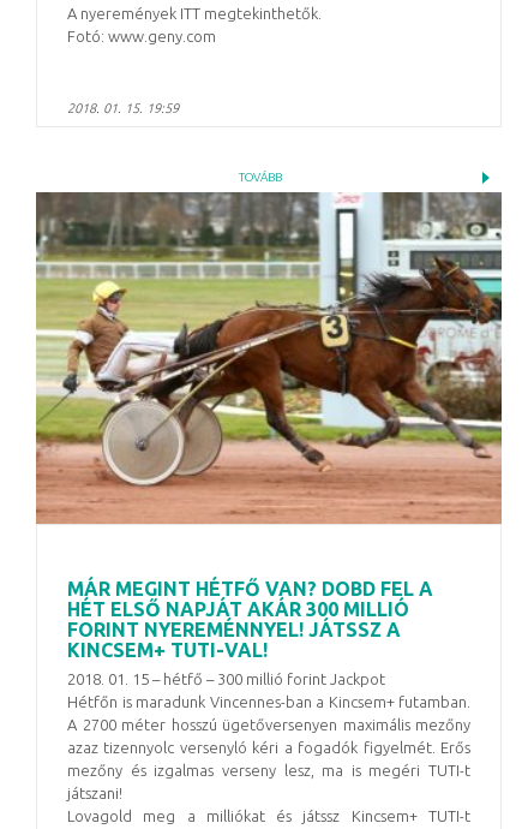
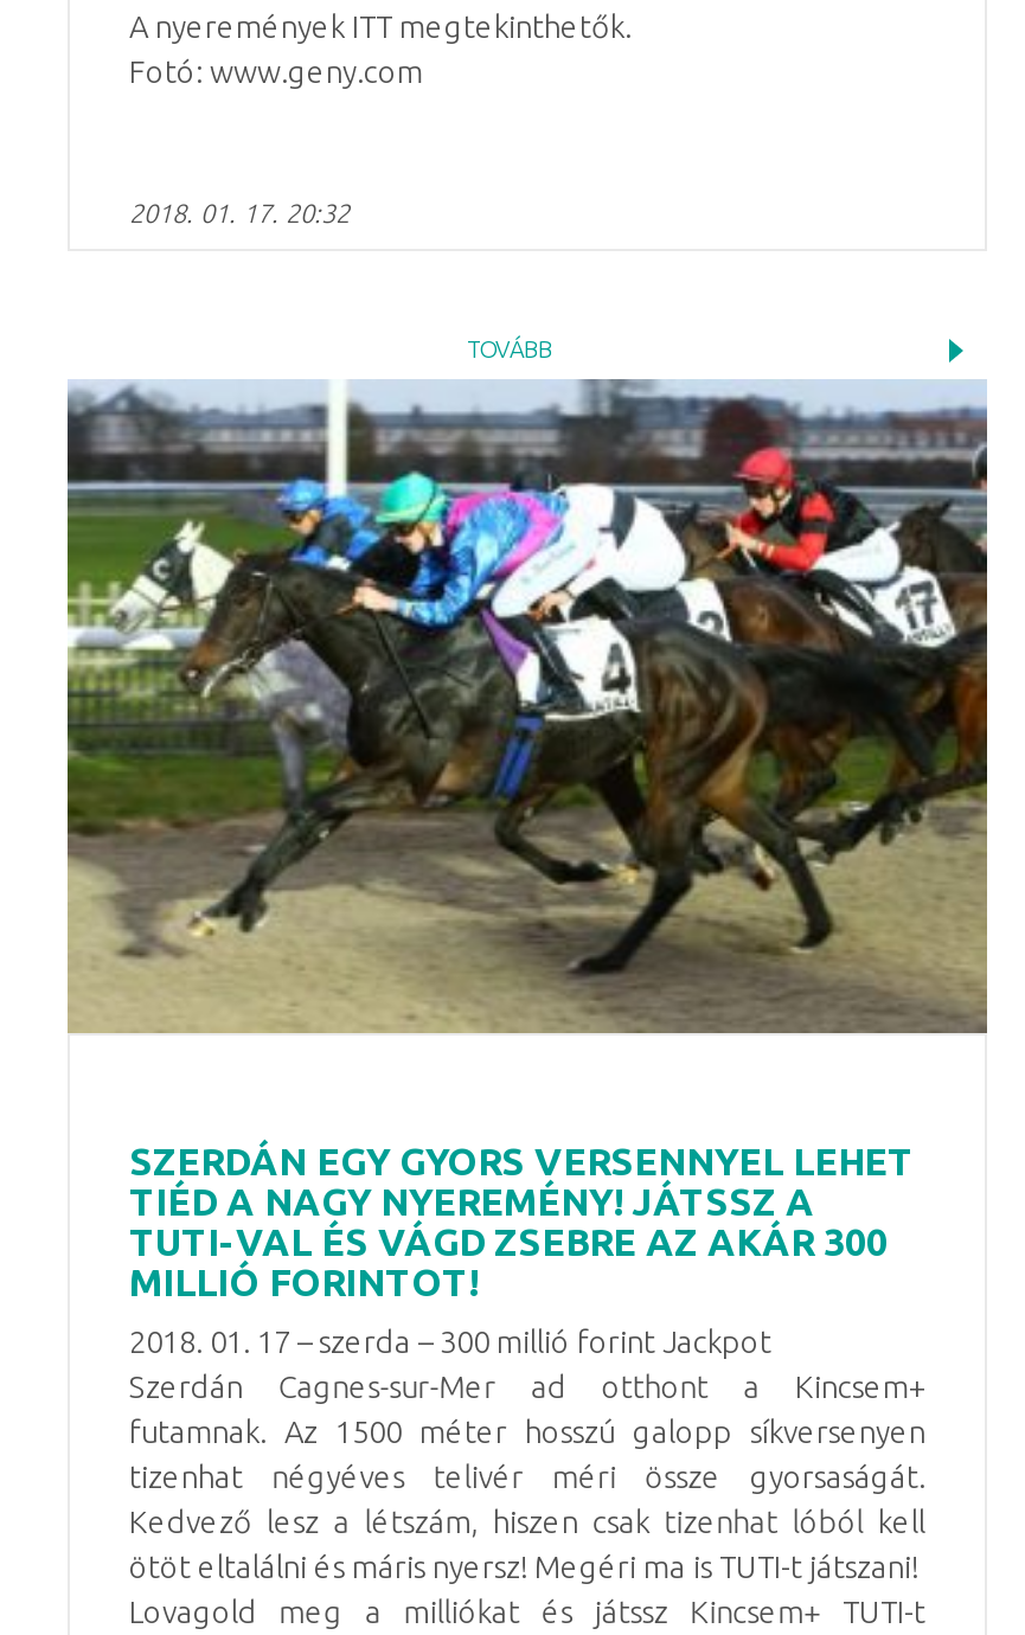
[67,101,179,116] 2018. 01. 15. 19:59 -> [129,200,350,228] 2018. 01. 17. 20:32
[35,191,503,525] [image] -> [65,379,989,1035] [image]
[67,577,433,660] MÁR MEGINT HÉTFŐ VAN? DOBD FEL A | HÉT ELSŐ NAPJÁT AKÁR 300 MILLIÓ | FORINT NYEREMÉNNYEL! JÁTSSZ A | KINCSEM+ TUTI-VAL! -> [129,1139,914,1302] SZERDÁN EGY GYORS VERSENNYEL LEHET | TIÉD A NAGY NYEREMÉNY! JÁTSSZ A | TUTI-VAL ÉS VÁGD ZSEBRE AZ AKÁR 300 | MILLIÓ FORINTOT!
[67,671,470,802] 2018. 01. 15 – hétfő – 300 millió forint Jackpot | Hétfőn is maradunk Vincennes-ban a Kincsem+ futamban. | A 2700 méter hosszú ügetőversenyen maximális mezőny | azaz tizennyolc versenyló kéri a fogadók figyelmét. Erős | mezőny és izgalmas verseny lesz, ma is megéri TUTI-t | játszani! -> [129,1323,925,1582] 2018. 01. 17 – szerda – 300 millió forint Jackpot | Szerdán Cagnes-sur-Mer ad otthont a Kincsem+ | futamnak. Az 1500 méter hosszú galopp síkversenyen | tizenhat négyéves telivér méri össze gyorsaságát. | Kedvező lesz a létszám, hiszen csak tizenhat lóból kell | ötöt eltalálni és máris nyersz! Megéri ma is TUTI-t játszani!

